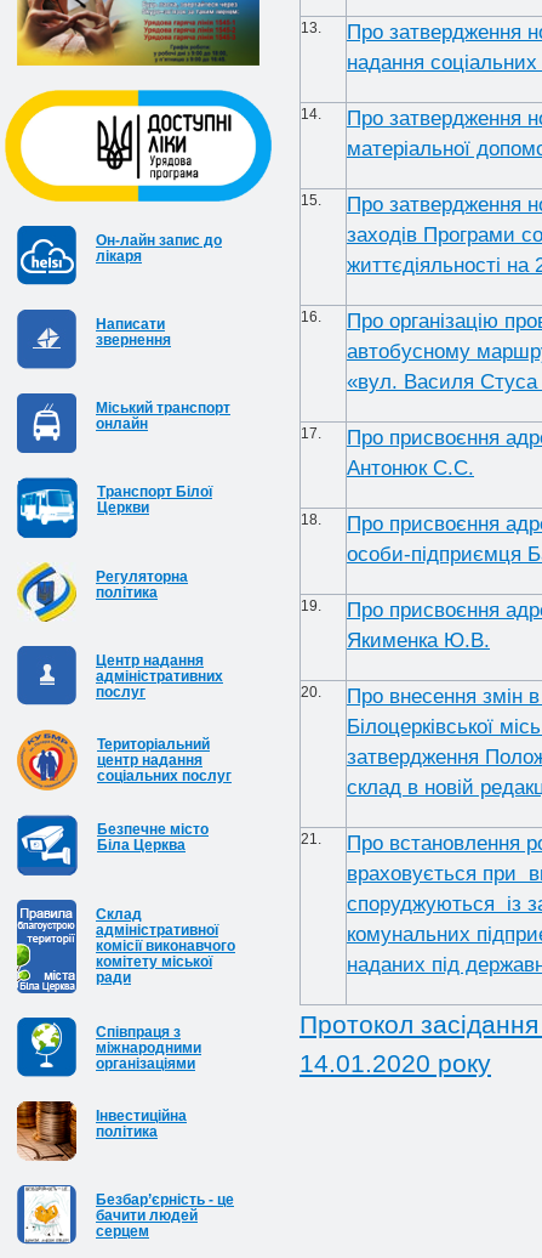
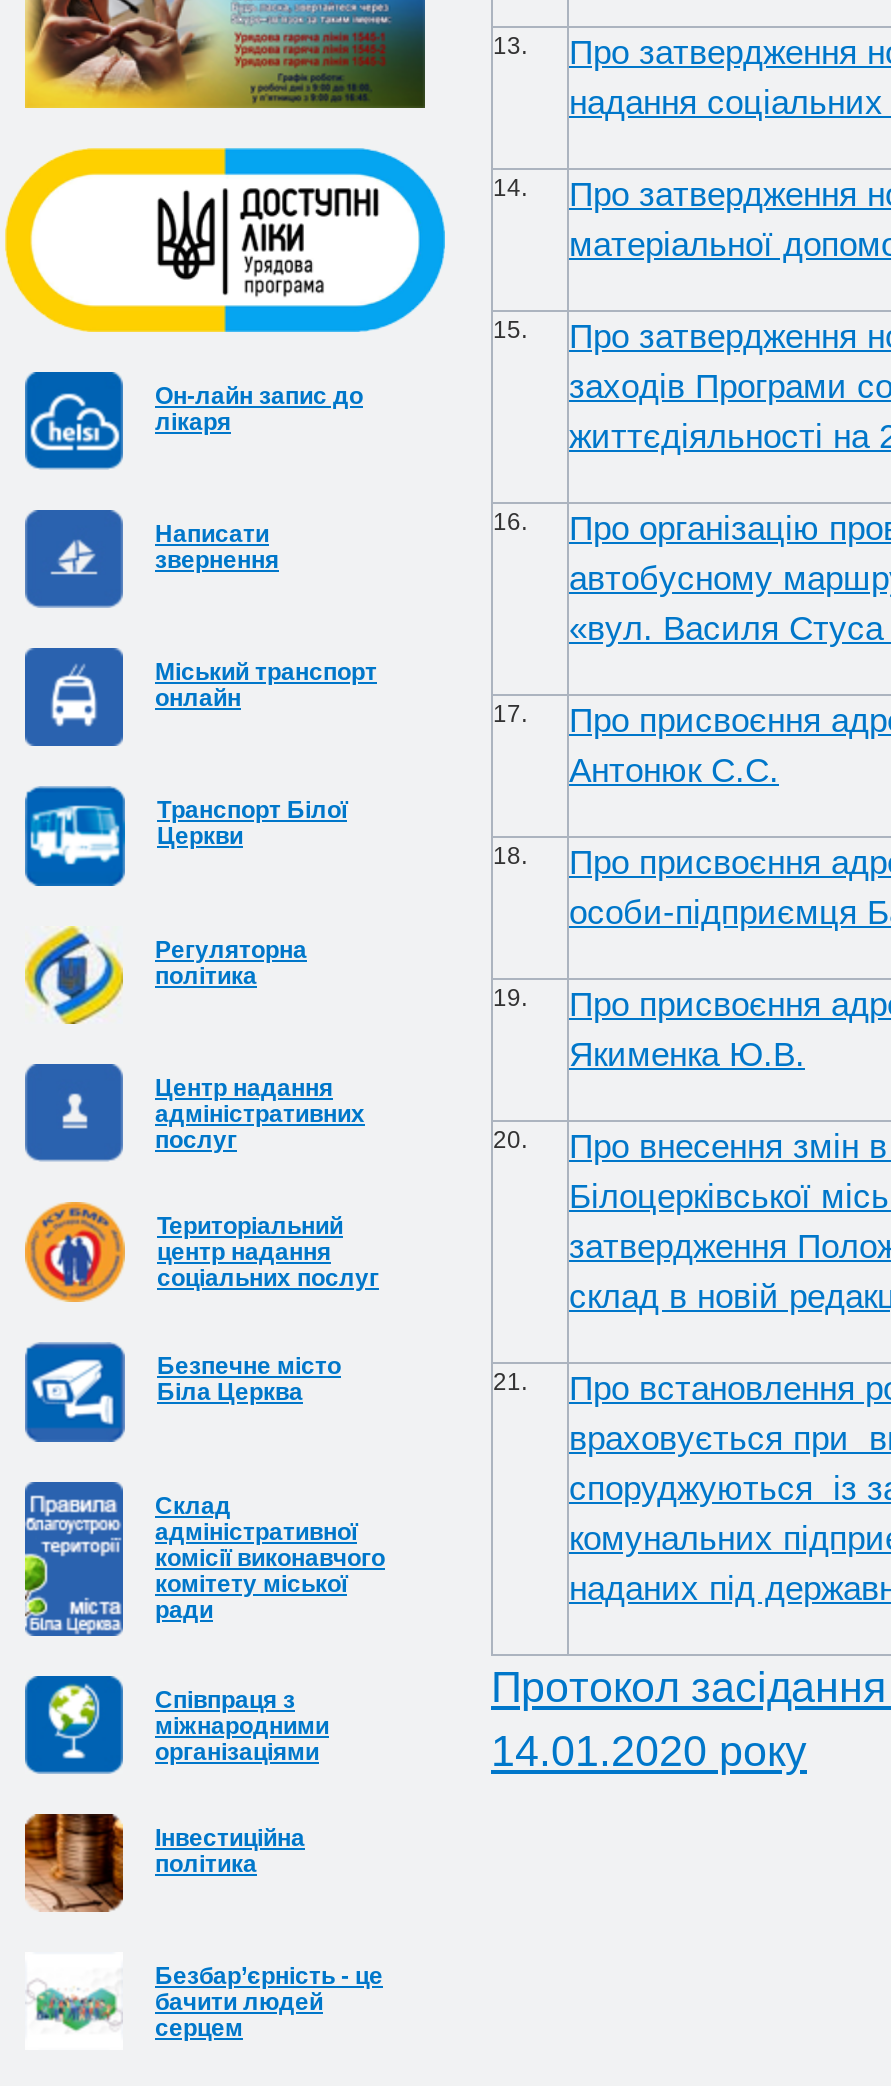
[16,1184,78,1245] [image] -> [25,1952,123,2048] [image]

